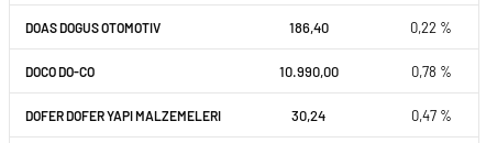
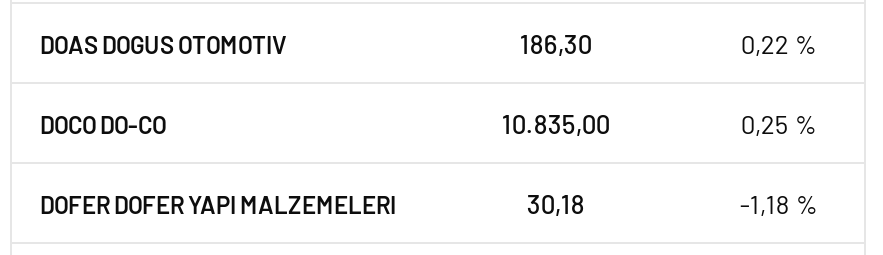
[289,18,329,36] 186,40 -> [520,27,592,59] 186,30
[279,62,339,80] 10.990,00 -> [502,107,610,139] 10.835,00
[411,62,452,80] 0,78 % -> [741,107,817,139] 0,25 %
[292,106,326,124] 30,24 -> [527,187,585,219] 30,18
[411,106,452,124] 0,47 % -> [740,187,818,219] -1,18 %

